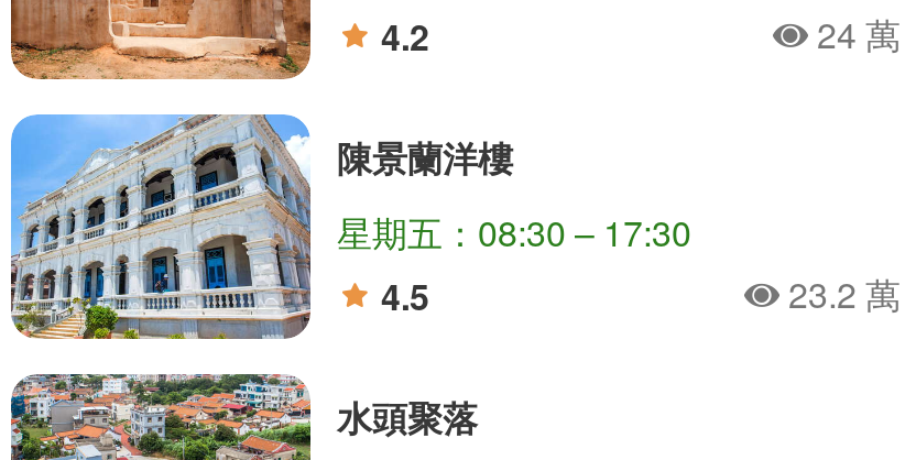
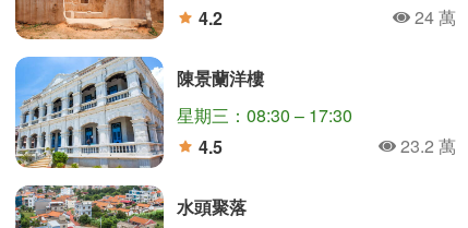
[337,207,691,258] 星期五：08:30 – 17:30 -> [177,103,352,128] 星期三：08:30 – 17:30

